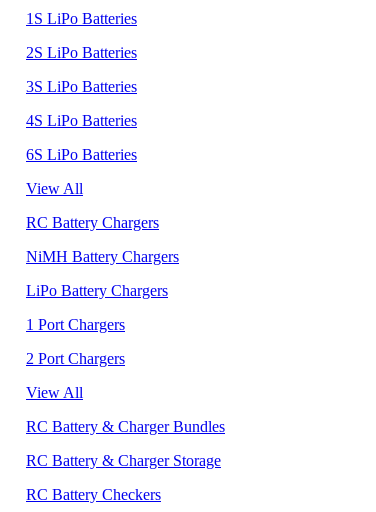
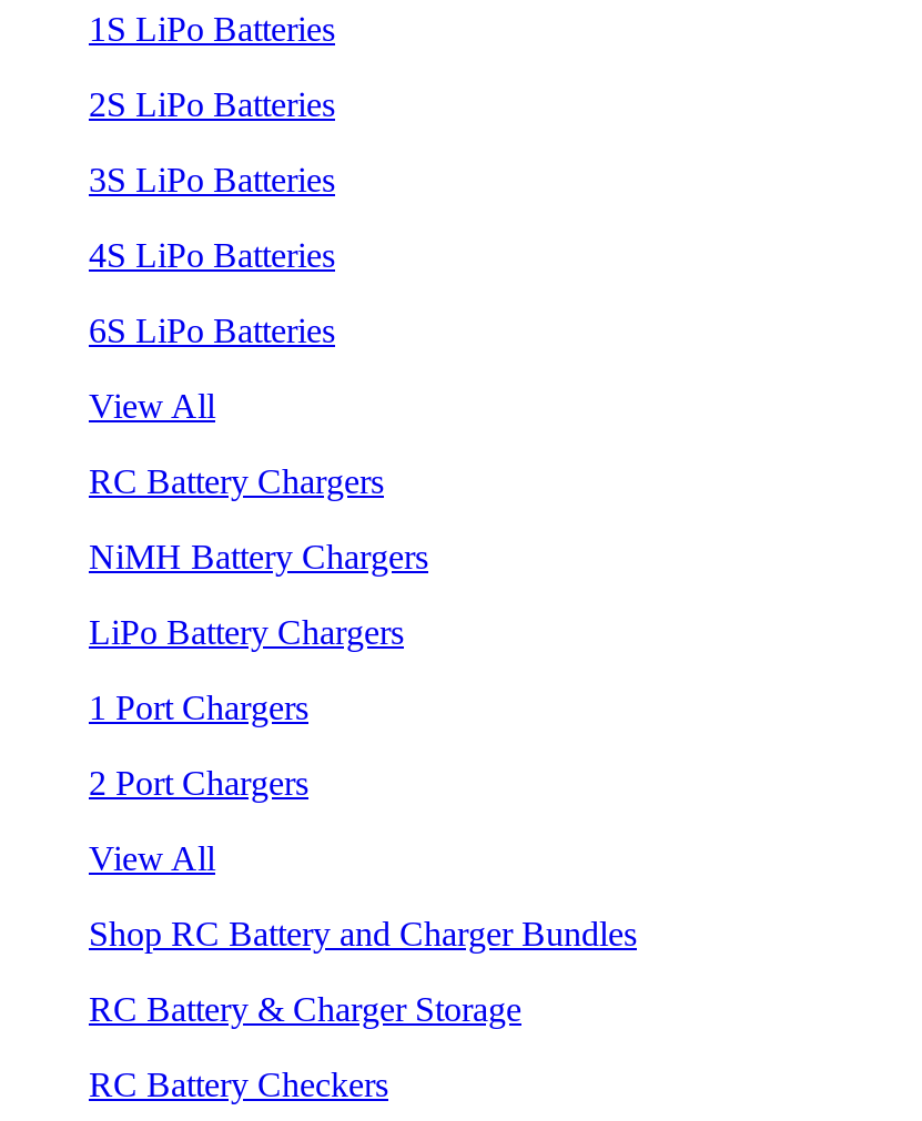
[26,418,225,435] RC Battery & Charger Bundles -> [89,914,637,952] Shop RC Battery and Charger Bundles

